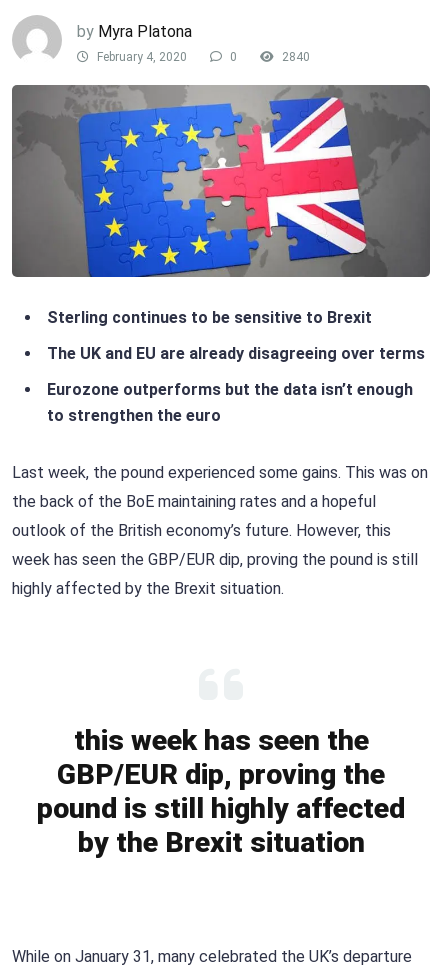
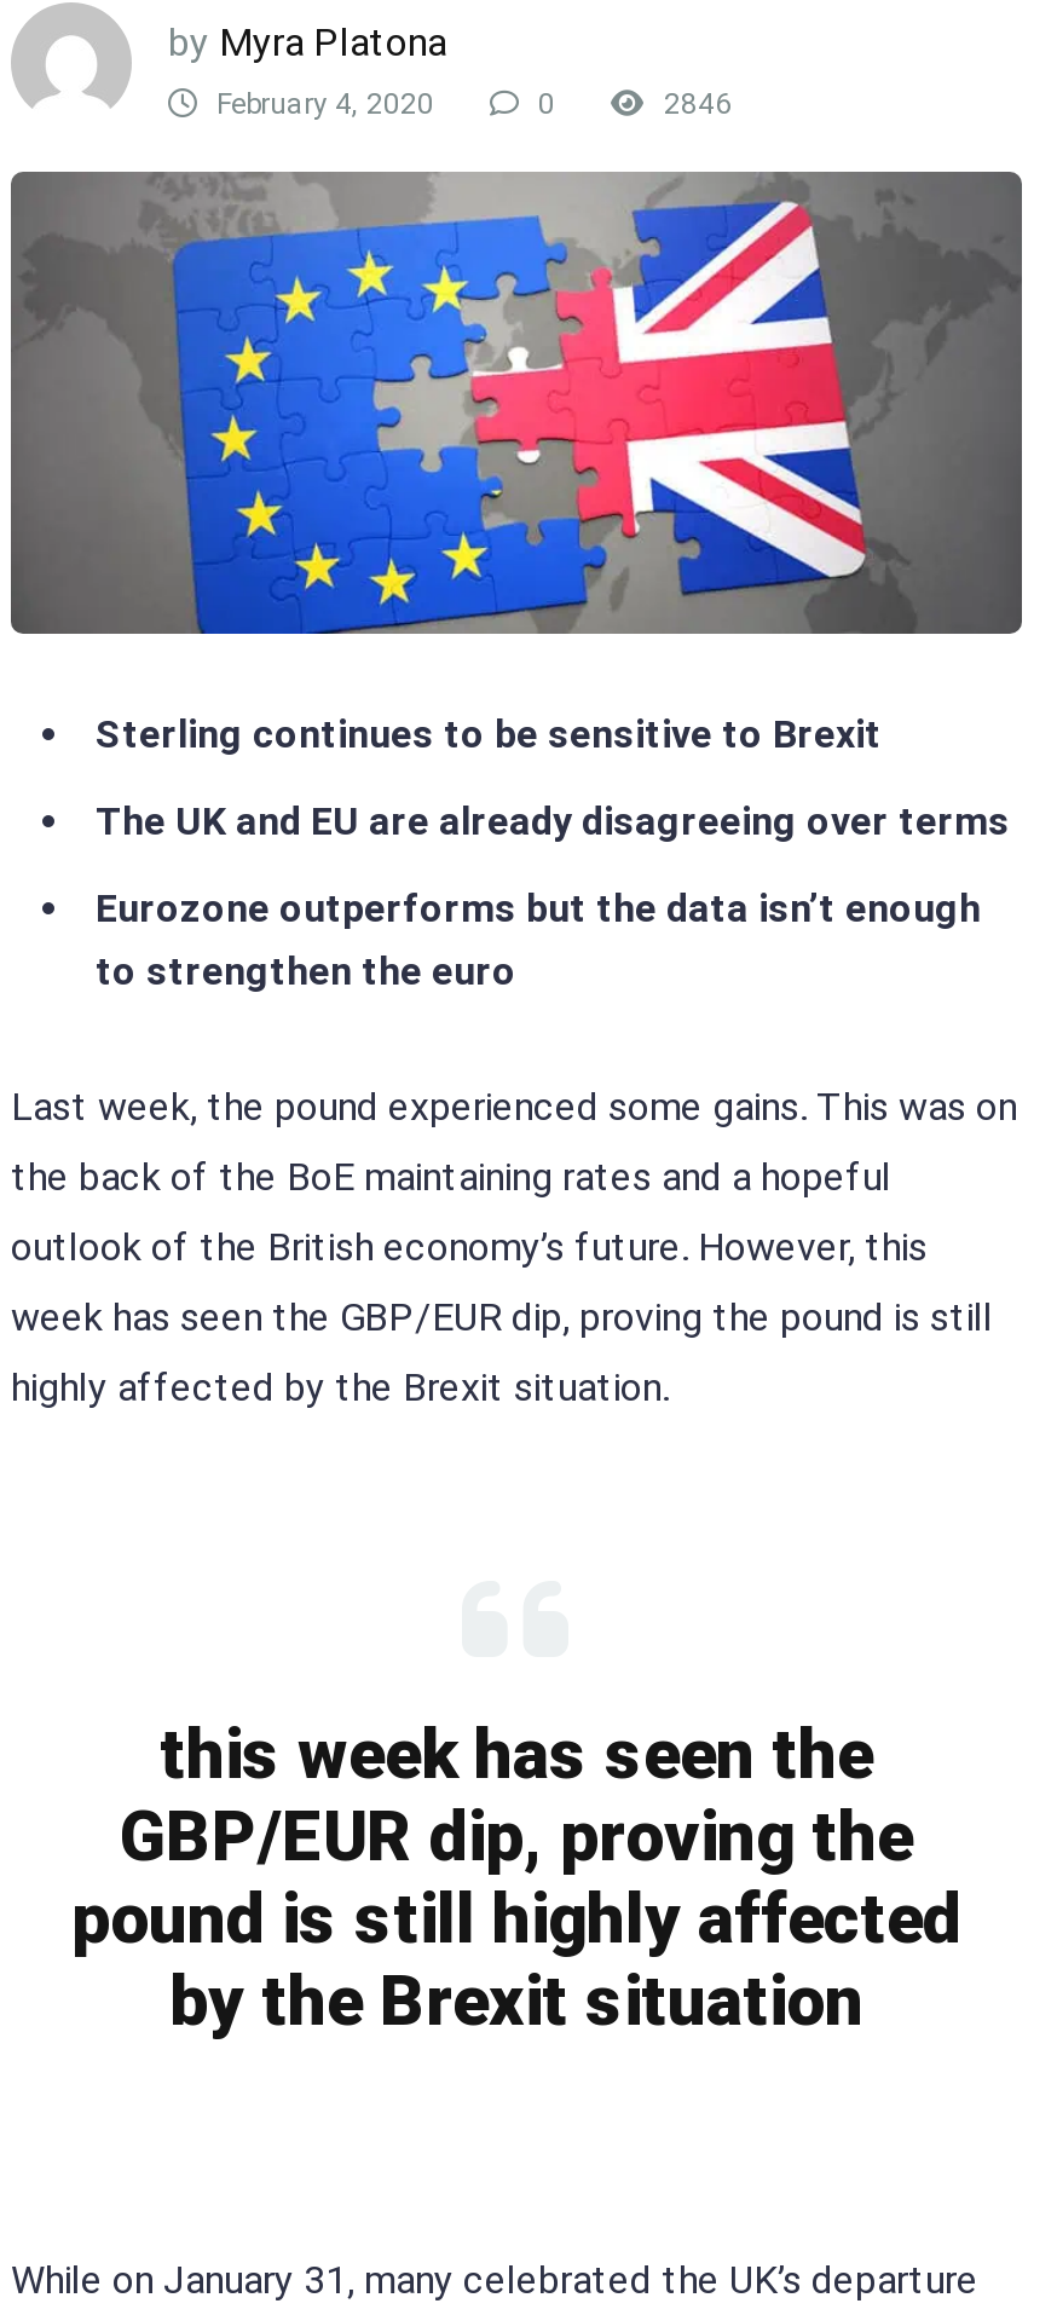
[279,50,310,64] 2840 -> [657,88,732,121] 2846

